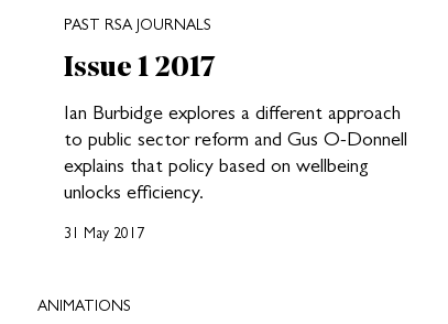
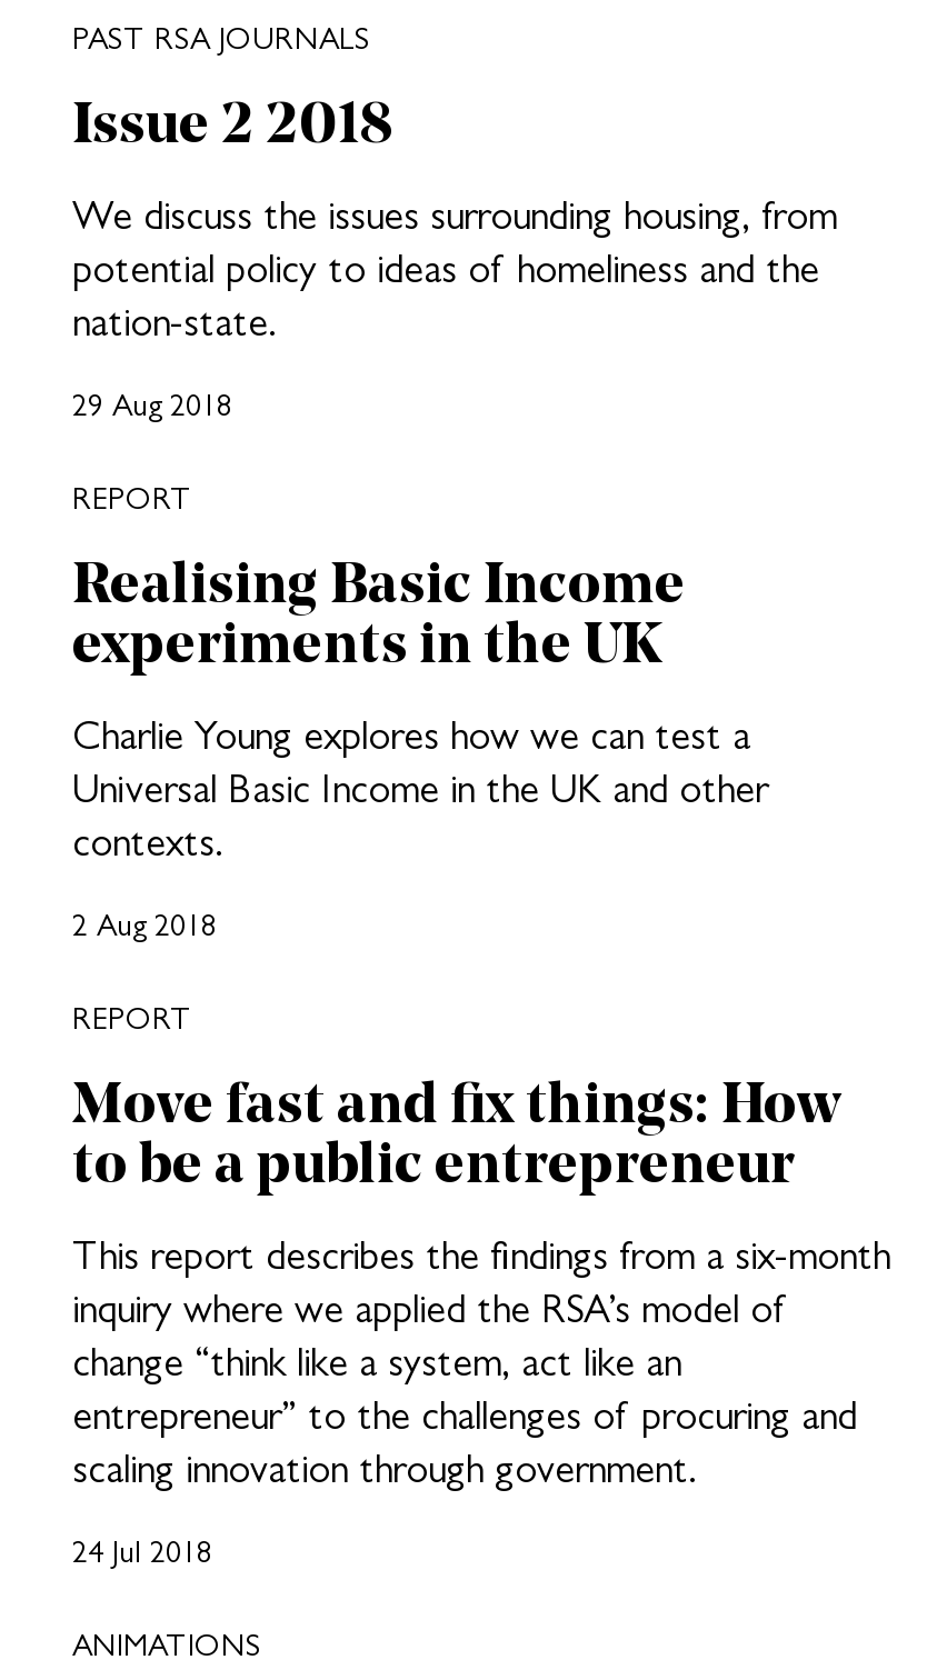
[64,48,407,241] Issue 1 2017 | Ian Burbidge explores a different approach | to public sector reform and Gus O-Donnell | explains that policy based on wellbeing | unlocks efficiency. | 31 May 2017 -> [72,86,890,1568] Issue 2 2018 | We discuss the issues surrounding housing, from | potential policy to ideas of homeliness and the | nation-state. | 29 Aug 2018 | REPORT | Realising Basic Income | experiments in the UK | Charlie Young explores how we can test a | Universal Basic Income in the UK and other | contexts. | 2 Aug 2018 | REPORT | Move fast and fix things: How | to be a public entrepreneur | This report describes the findings from a six-month | inquiry where we applied the RSA’s model of | change “think like a system, act like an | entrepreneur” to the challenges of procuring and | scaling innovation through government. | 24 Jul 2018

